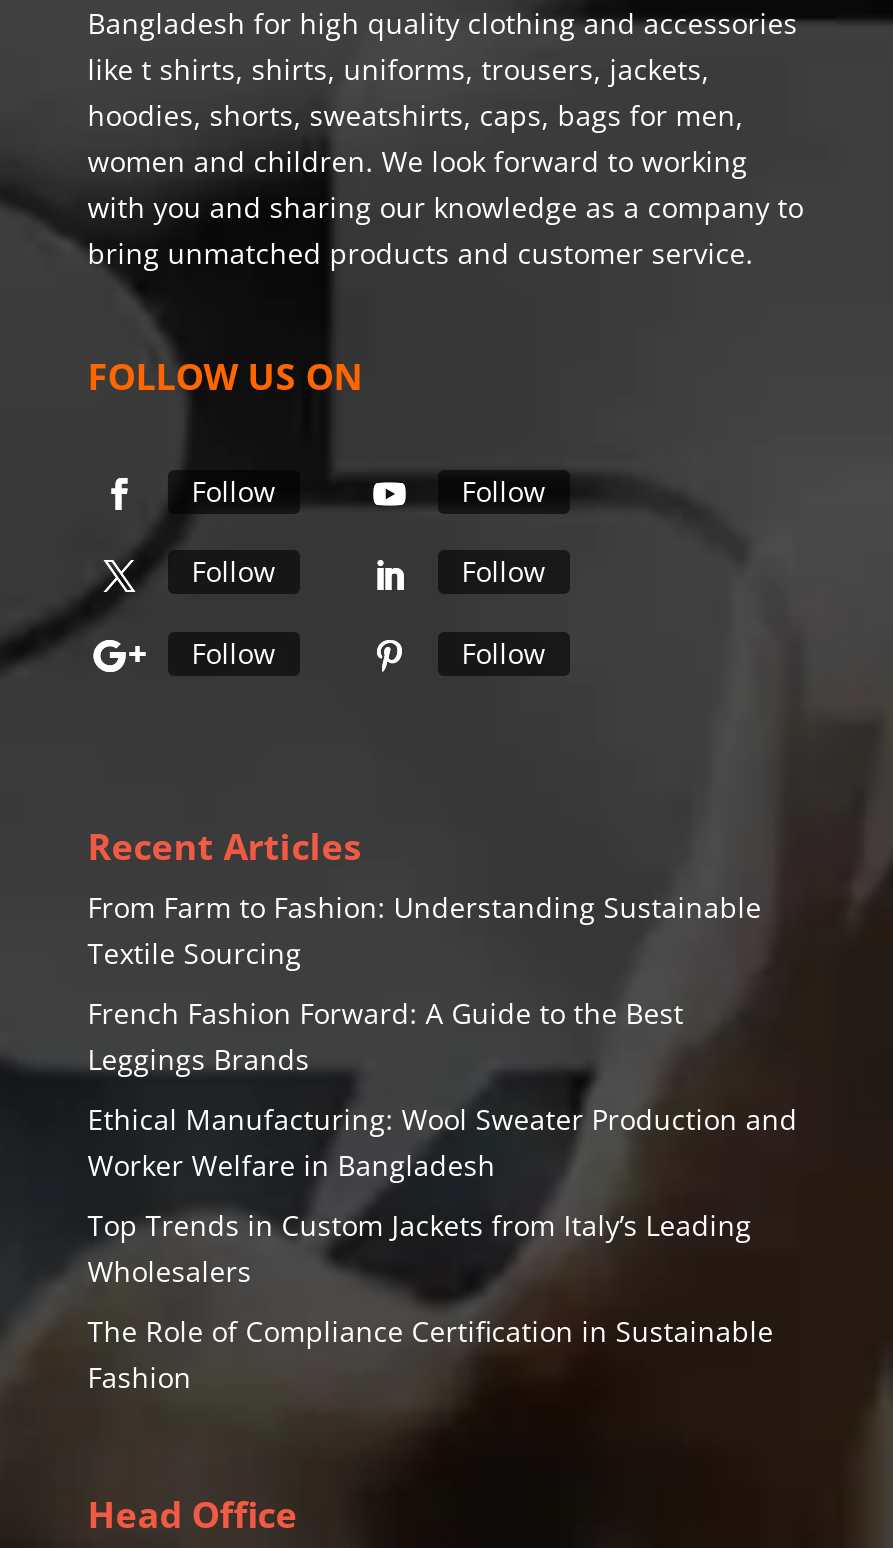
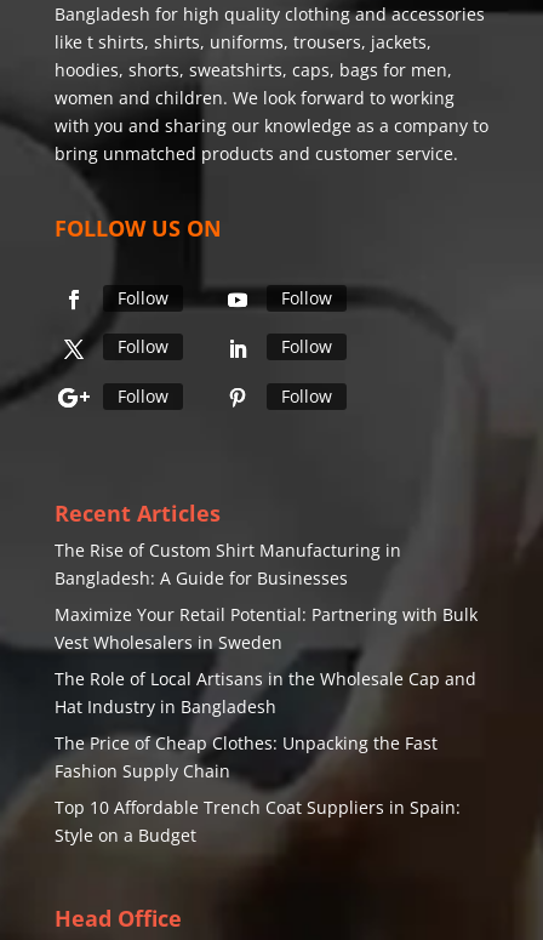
[88,888,762,972] From Farm to Fashion: Understanding Sustainable | Textile Sourcing -> [54,539,401,590] The Rise of Custom Shirt Manufacturing in | Bangladesh: A Guide for Businesses
[88,994,684,1078] French Fashion Forward: A Guide to the Best | Leggings Brands -> [54,603,477,654] Maximize Your Retail Potential: Partnering with Bulk | Vest Wholesalers in Sweden
[88,1100,798,1184] Ethical Manufacturing: Wool Sweater Production and | Worker Welfare in Bangladesh -> [54,667,476,718] The Role of Local Artisans in the Wholesale Cap and | Hat Industry in Bangladesh
[88,1206,752,1290] Top Trends in Custom Jackets from Italy’s Leading | Wholesalers -> [54,732,437,783] The Price of Cheap Clothes: Unpacking the Fast | Fashion Supply Chain
[88,1312,774,1396] The Role of Compliance Certification in Sustainable | Fashion -> [54,796,460,847] Top 10 Affordable Trench Coat Suppliers in Spain: | Style on a Budget

